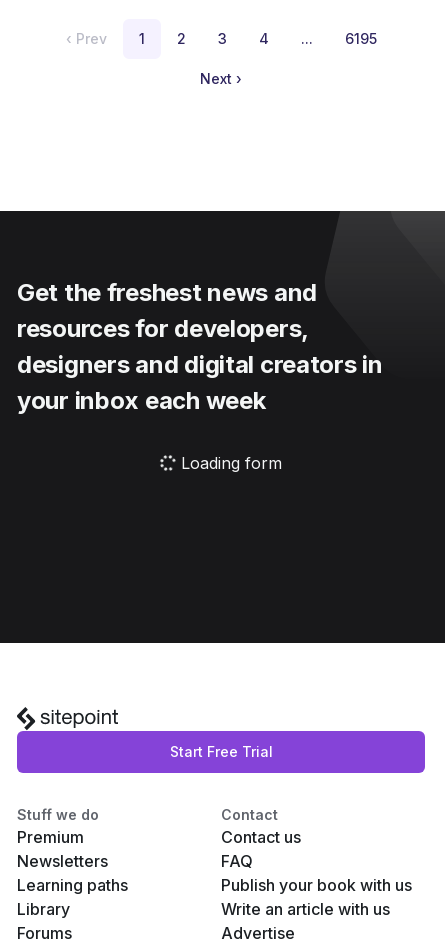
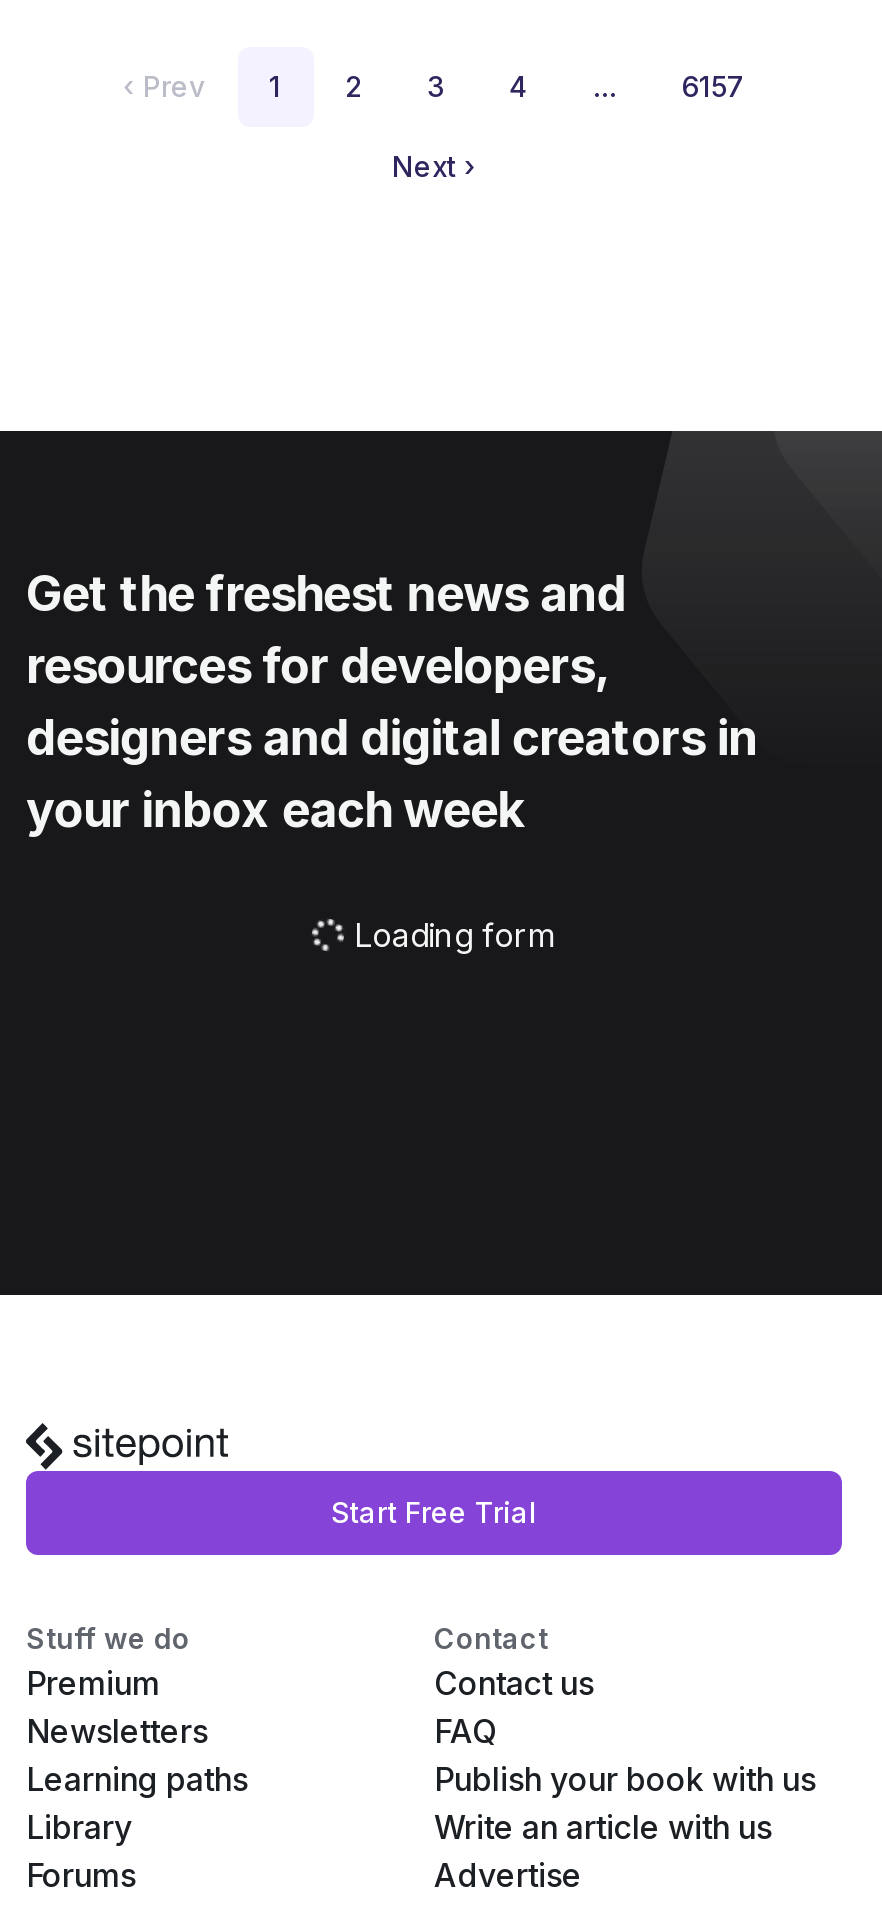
[344,30,376,47] 6195 -> [681,69,745,103] 6157

